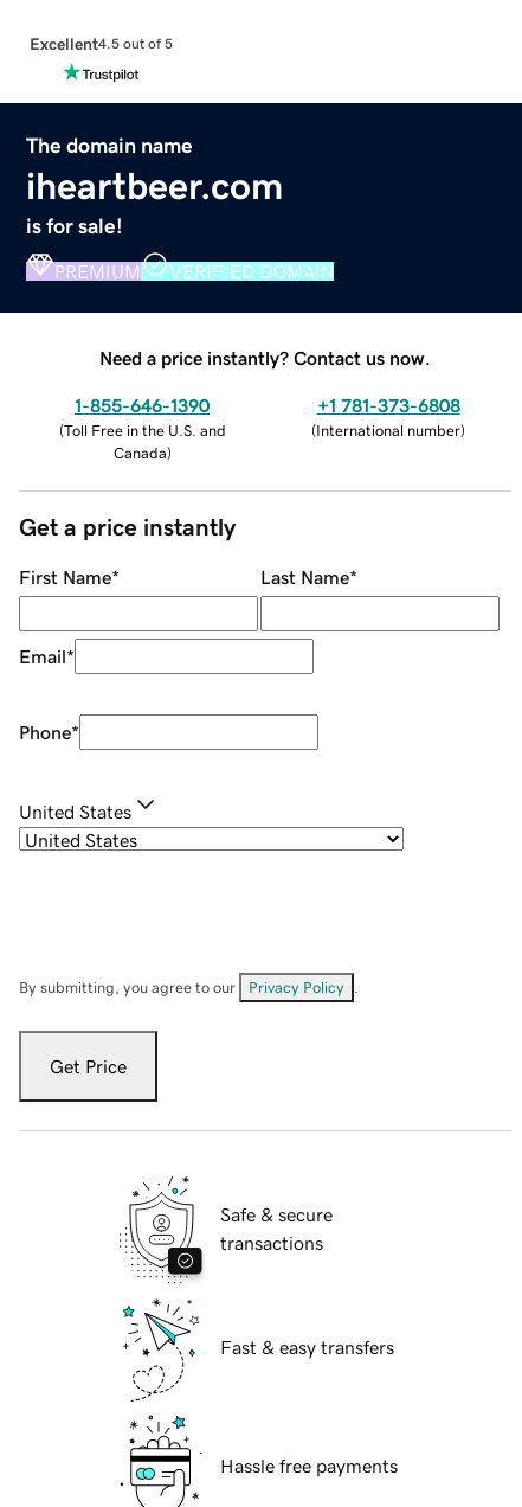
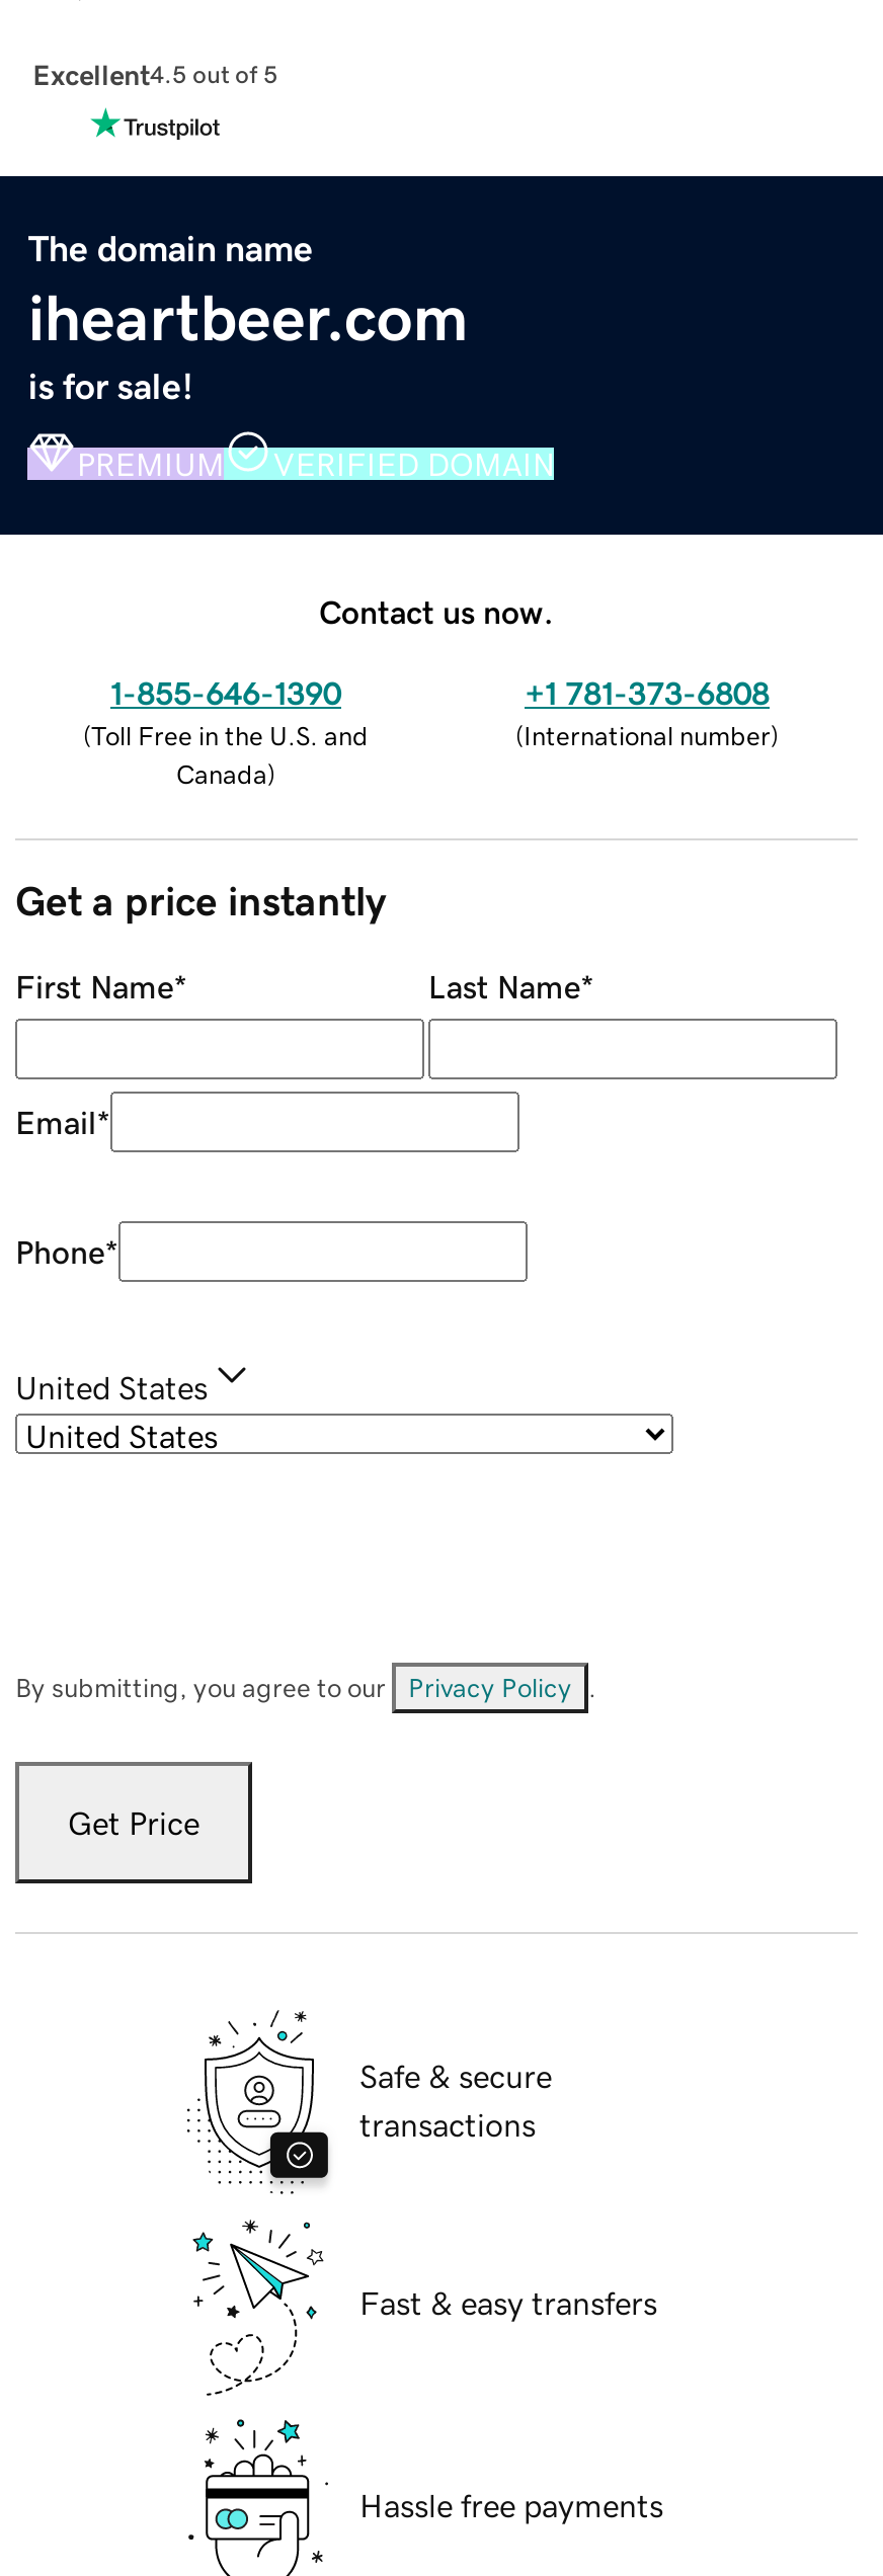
[99,348,431,367] Need a price instantly? Contact us now. -> [319,595,554,627] Contact us now.

